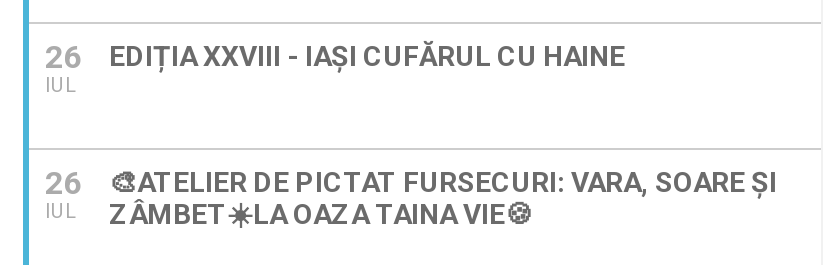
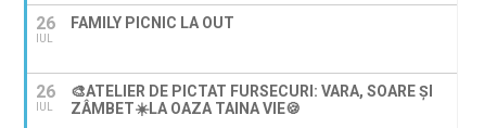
[109,40,625,72] EDIȚIA XXVIII - IAȘI CUFĂRUL CU HAINE -> [71,14,234,31] FAMILY PICNIC LA OUT

